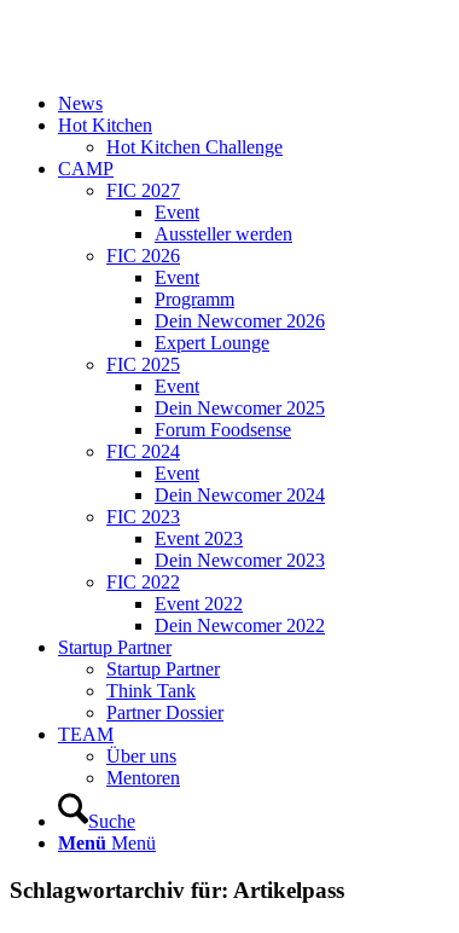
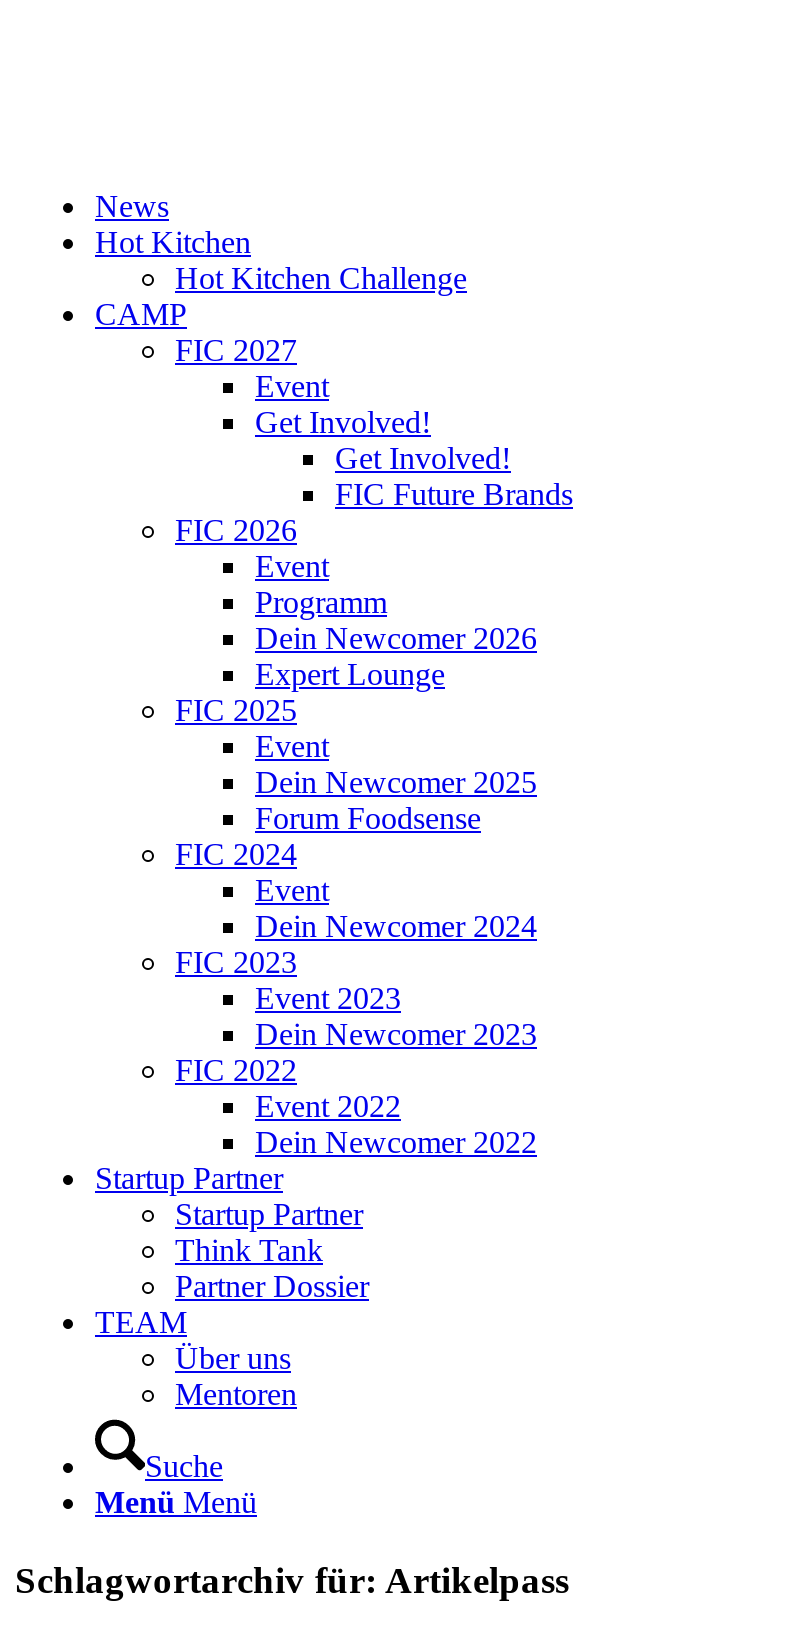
[155,224,292,244] Aussteller werden -> [255,405,573,511] Get Involved! | Get Involved! | FIC Future Brands

